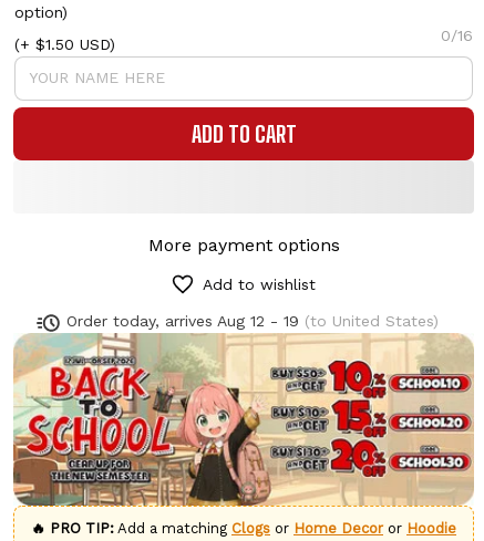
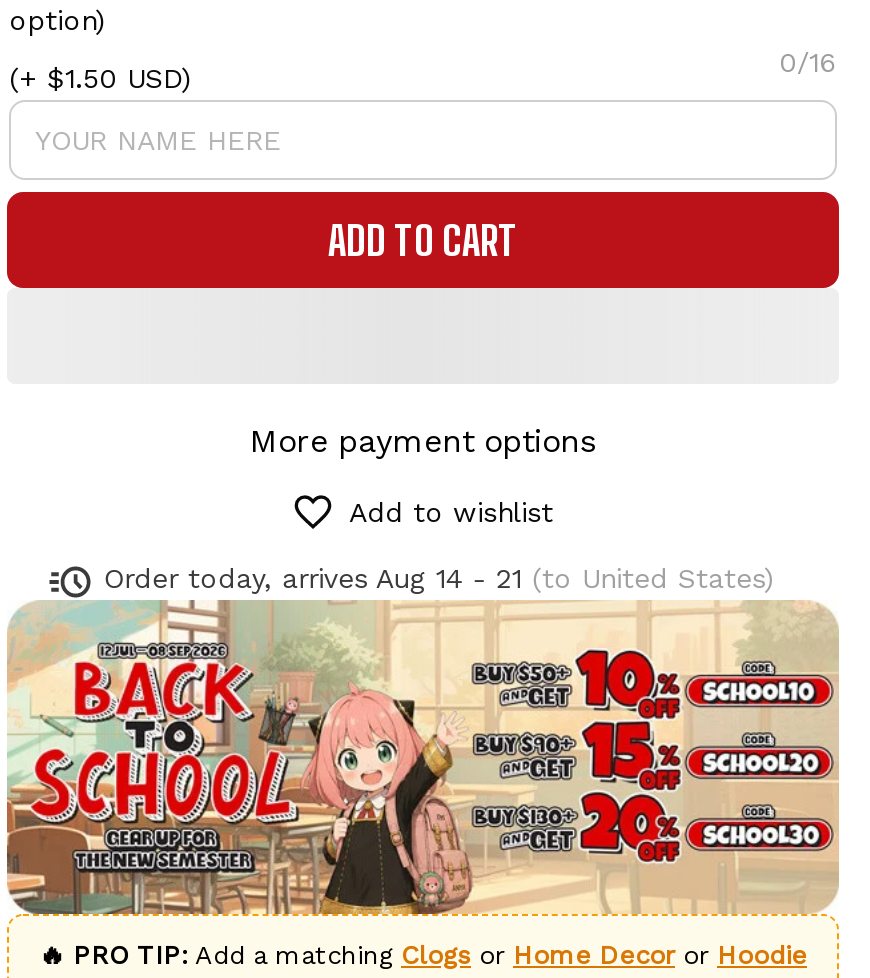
[67,312,439,329] Order today, arrives Aug 12 - 19 (to United States) -> [104,563,774,595] Order today, arrives Aug 14 - 21 (to United States)

